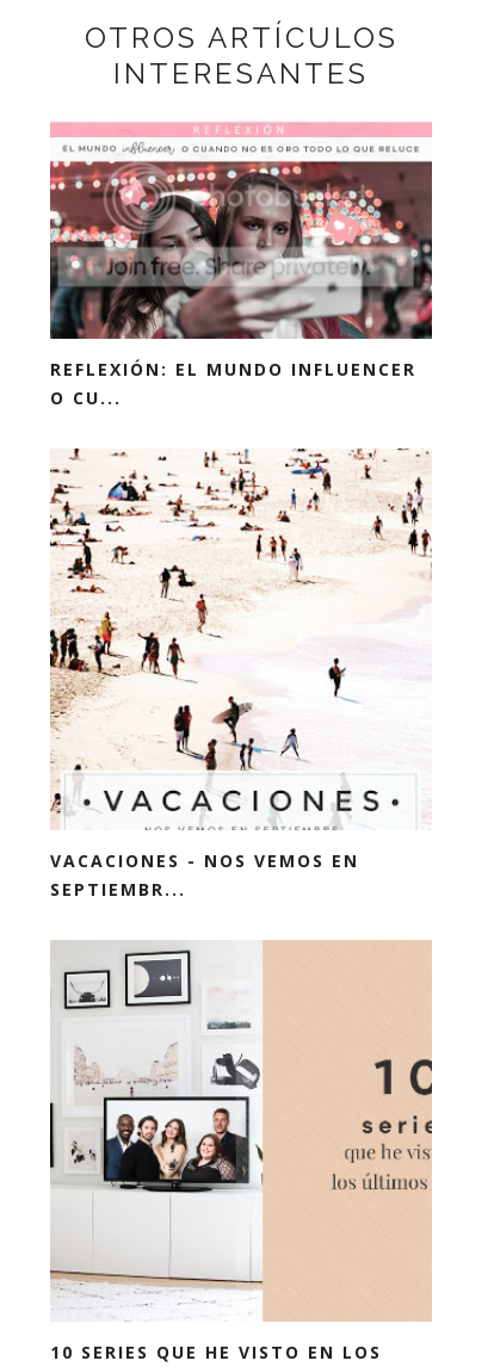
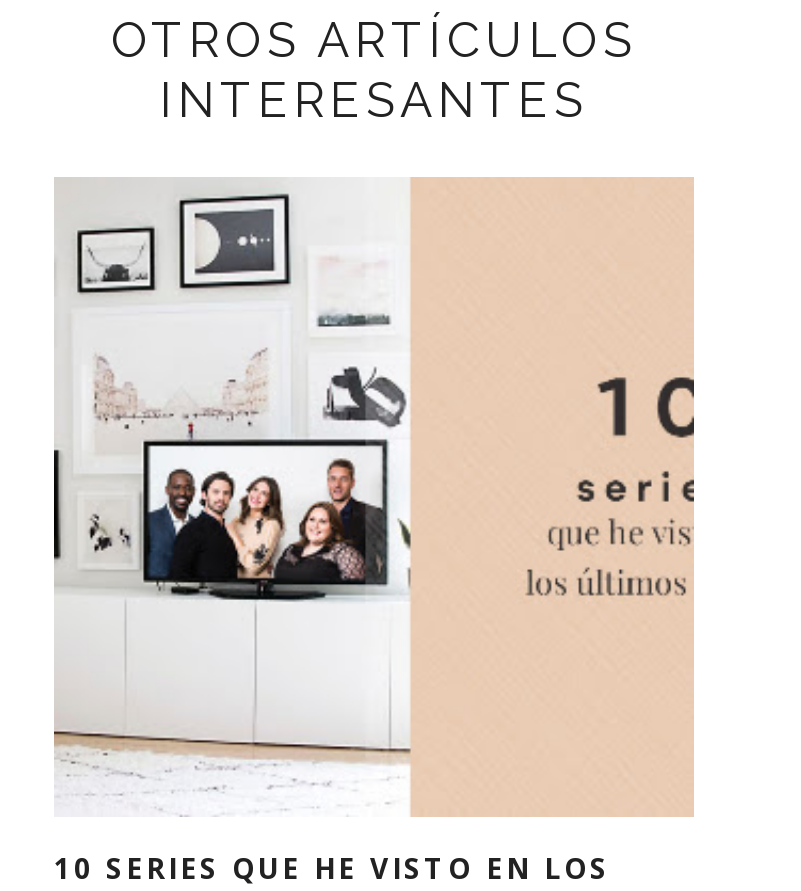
[49,122,433,410] [image] | REFLEXIÓN: EL MUNDO INFLUENCER | O CU... -> none
[49,447,433,901] [image] | VACACIONES - NOS VEMOS EN | SEPTIEMBR... -> none

